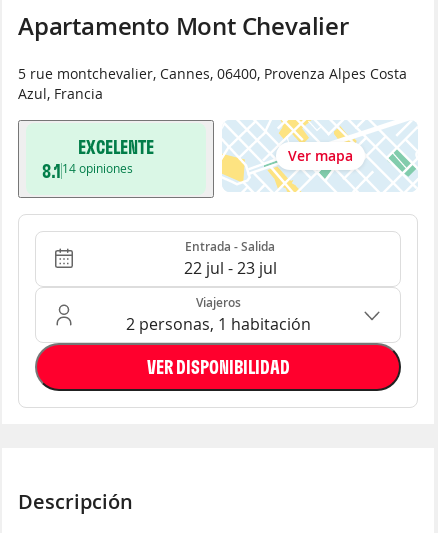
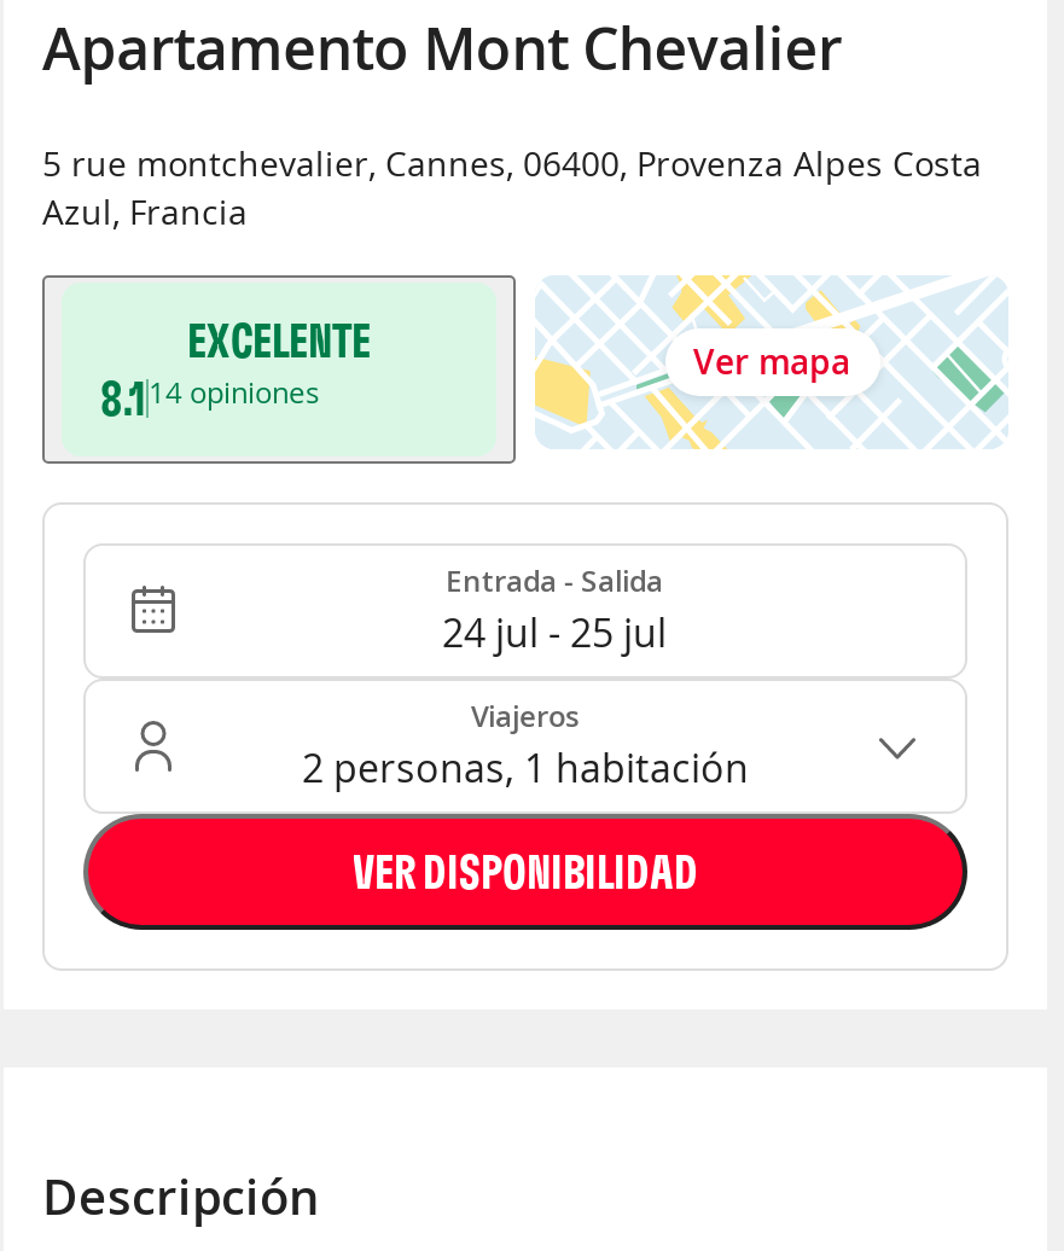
[183,256,276,278] 22 jul - 23 jul -> [442,605,667,658] 24 jul - 25 jul

